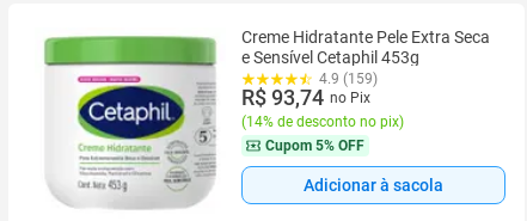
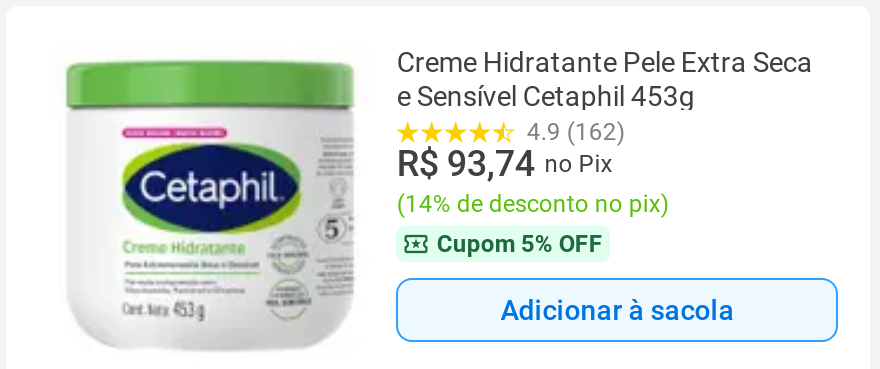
[320,70,378,87] 4.9 (159) -> [527,118,625,146] 4.9 (162)

